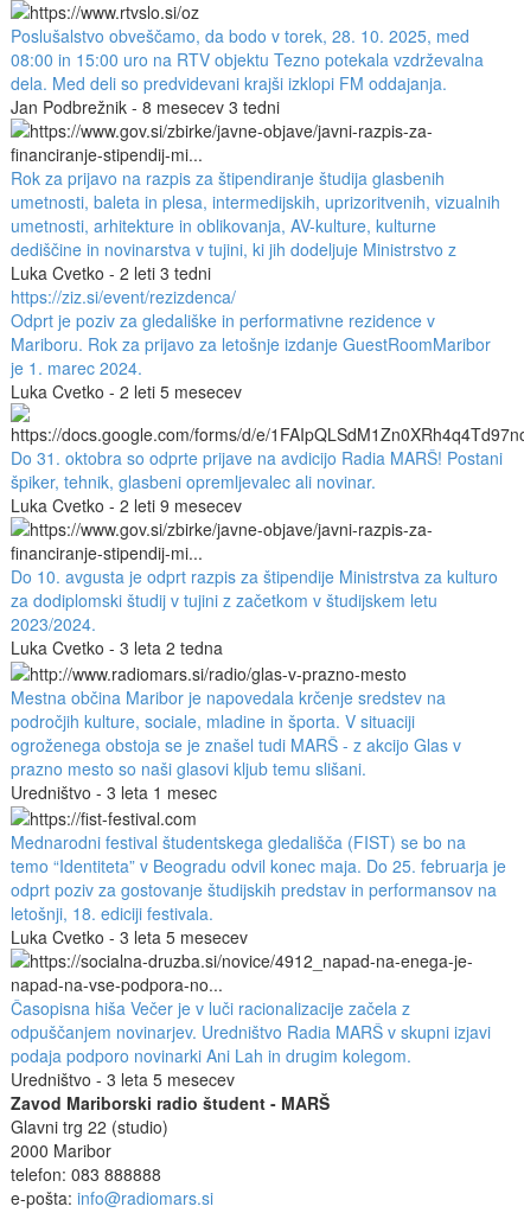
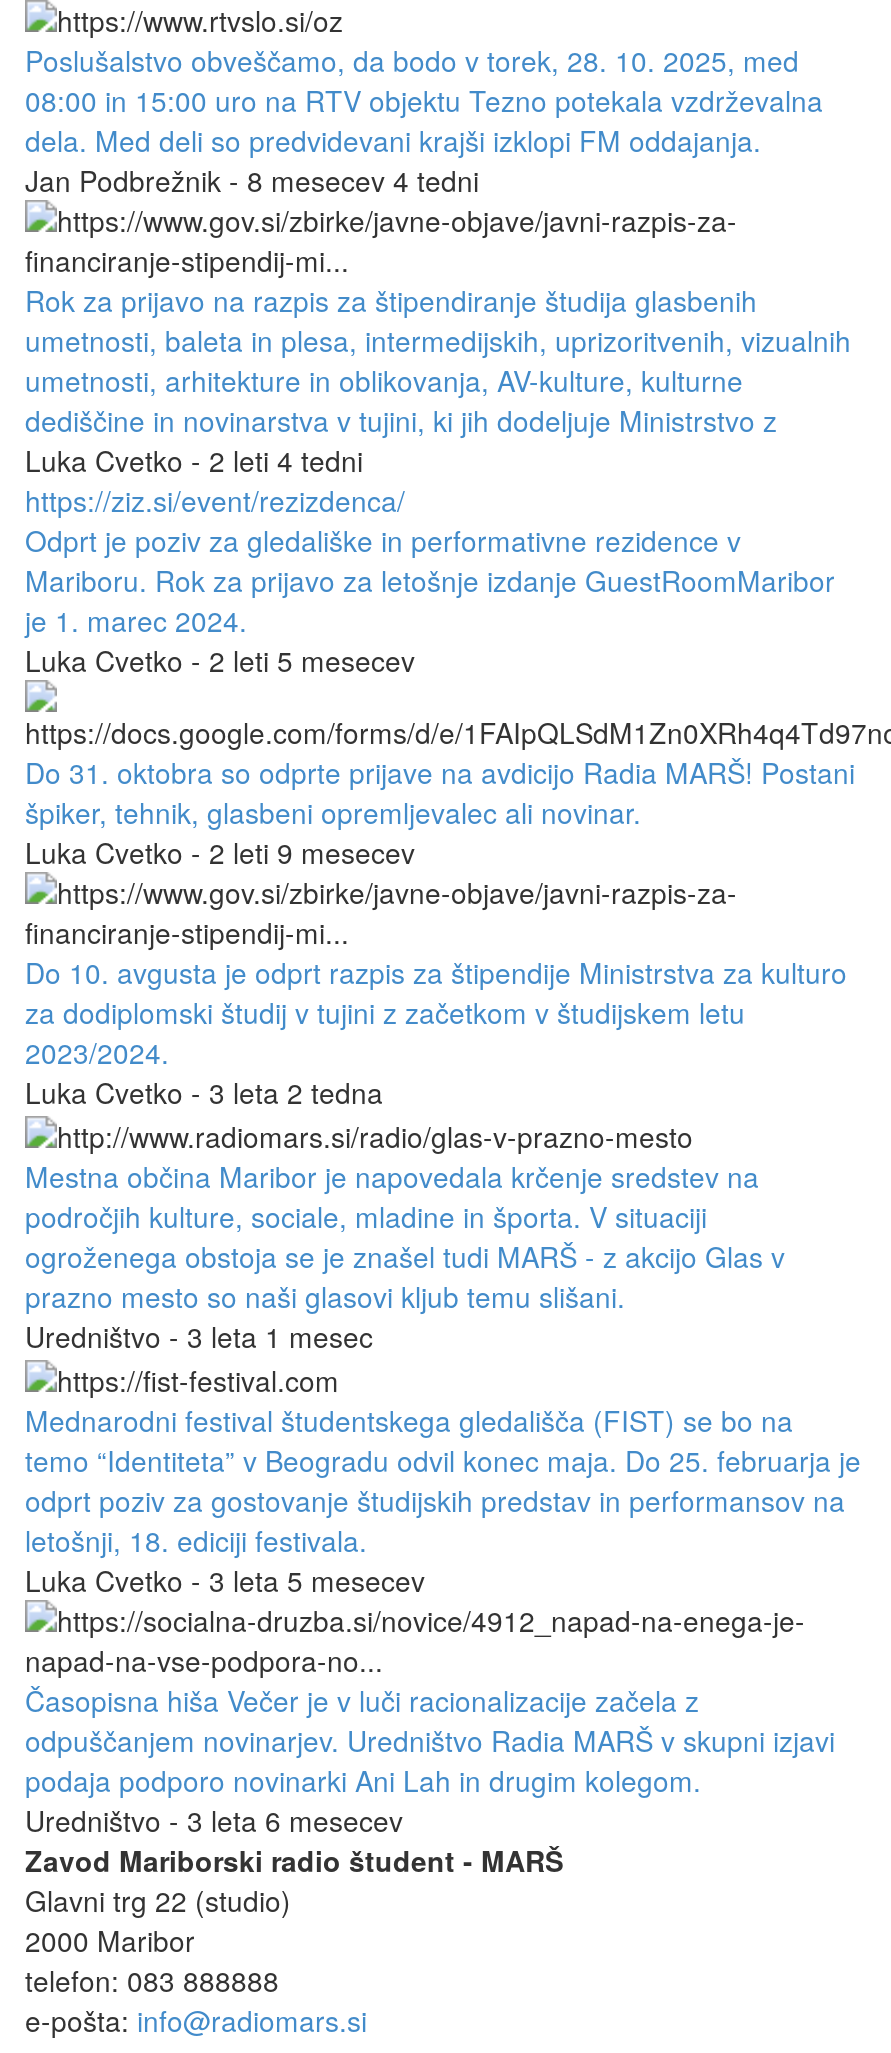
[11,95,280,118] Jan Podbrežnik - 8 mesecev 3 tedni -> [25,159,479,199] Jan Podbrežnik - 8 mesecev 4 tedni
[11,261,211,284] Luka Cvetko - 2 leti 3 tedni -> [25,439,363,479] Luka Cvetko - 2 leti 4 tedni
[11,1068,235,1091] Uredništvo - 3 leta 5 mesecev -> [25,1801,403,1841] Uredništvo - 3 leta 6 mesecev

